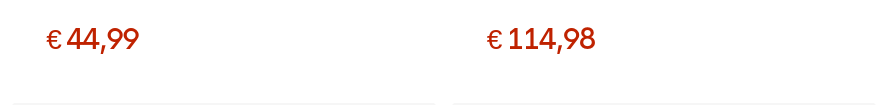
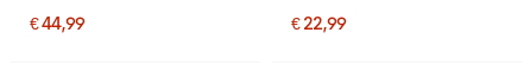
[487,20,595,56] € 114,98 -> [292,12,346,34] € 22,99

